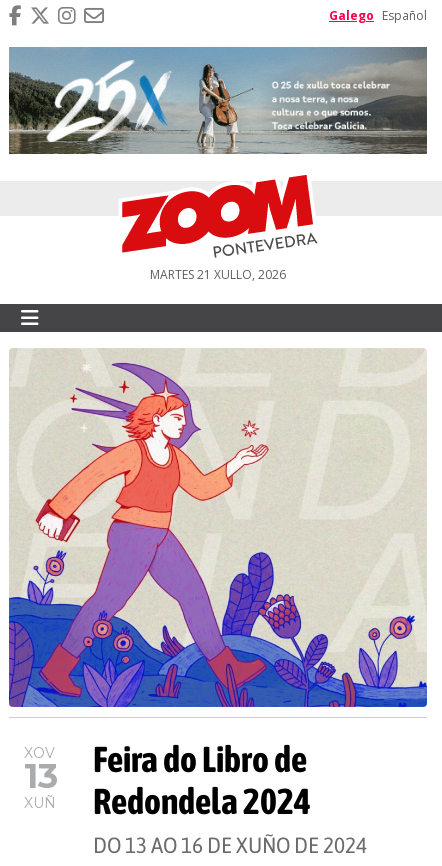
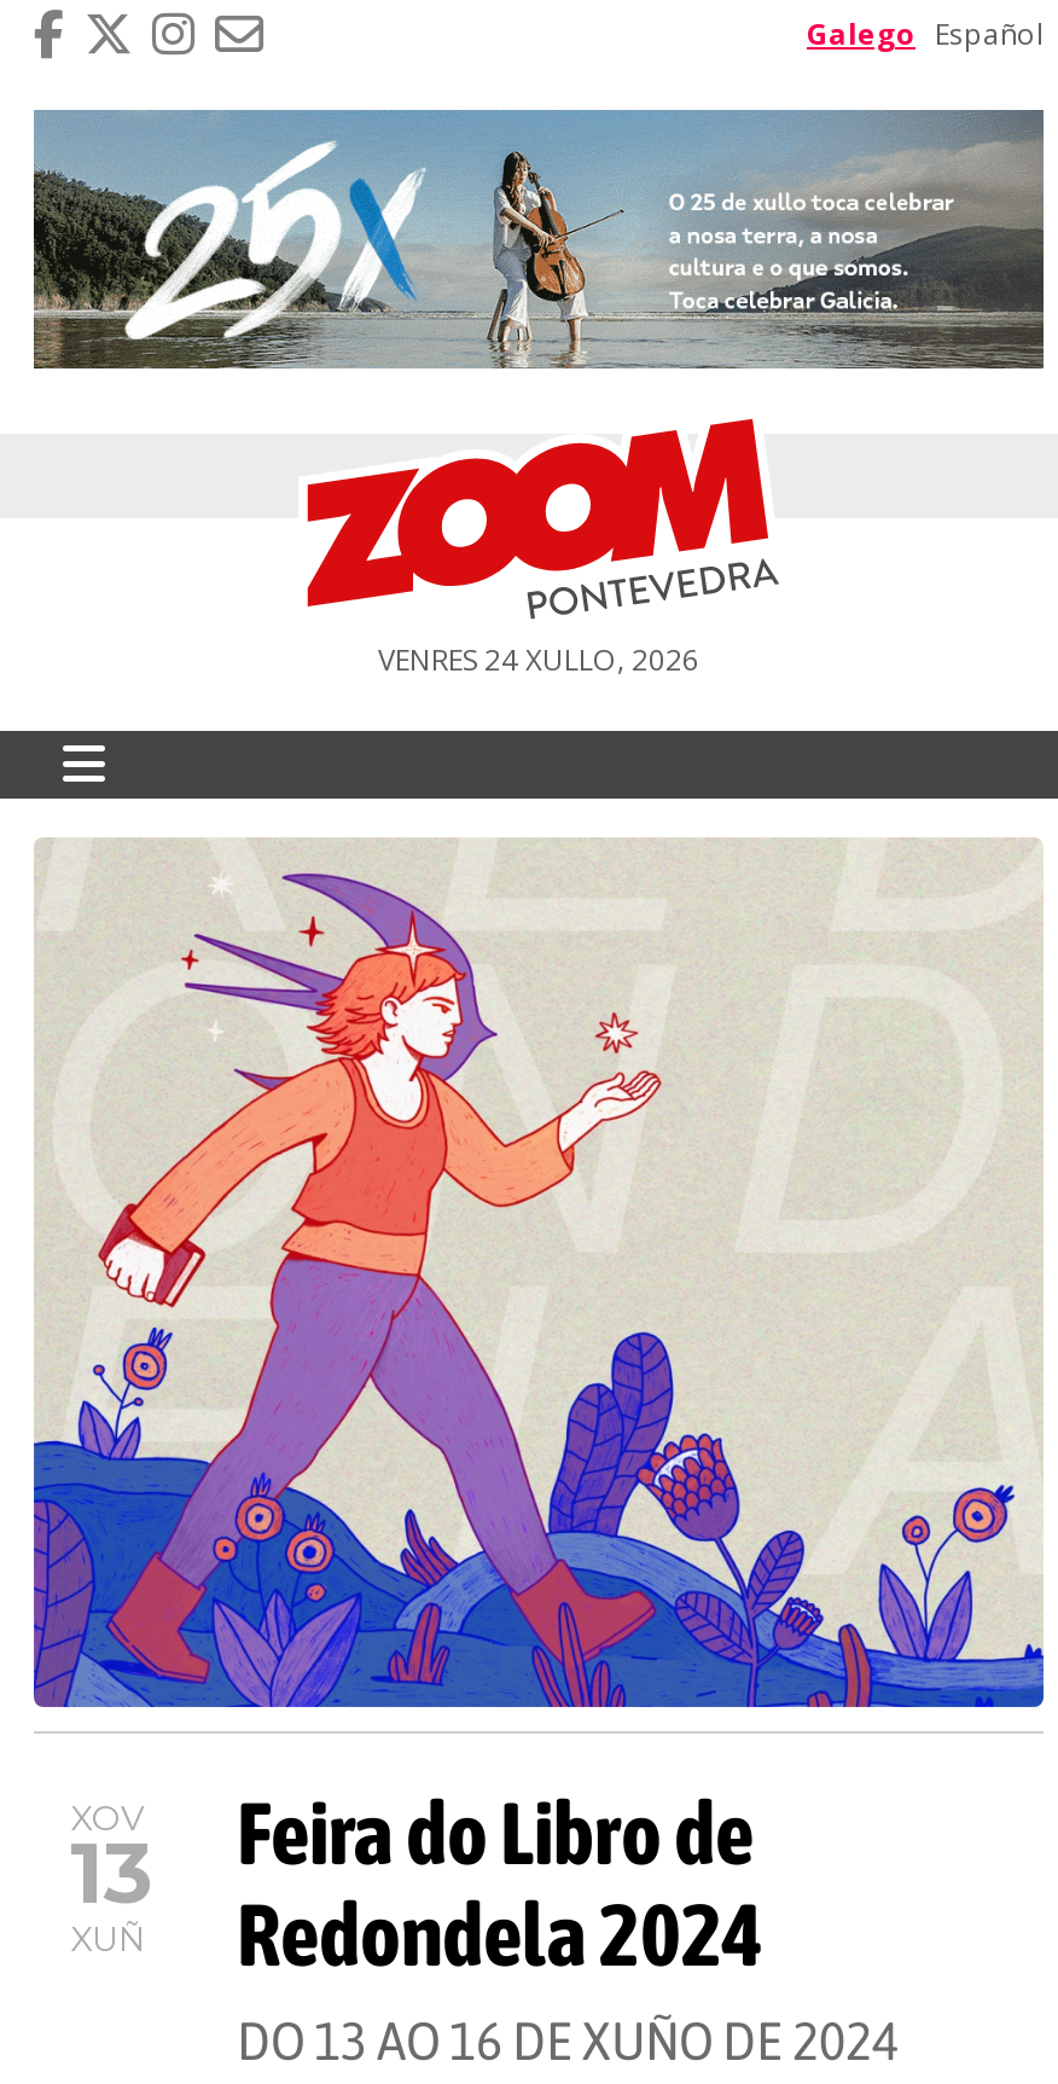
[150,266,286,283] MARTES 21 XULLO, 2026 -> [378,640,699,681] VENRES 24 XULLO, 2026

